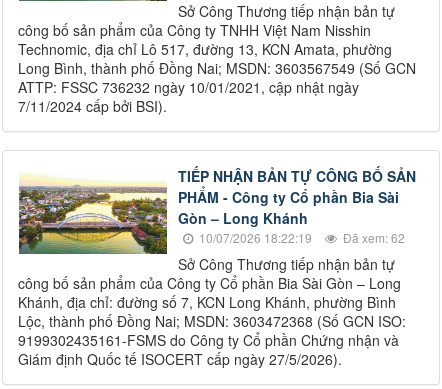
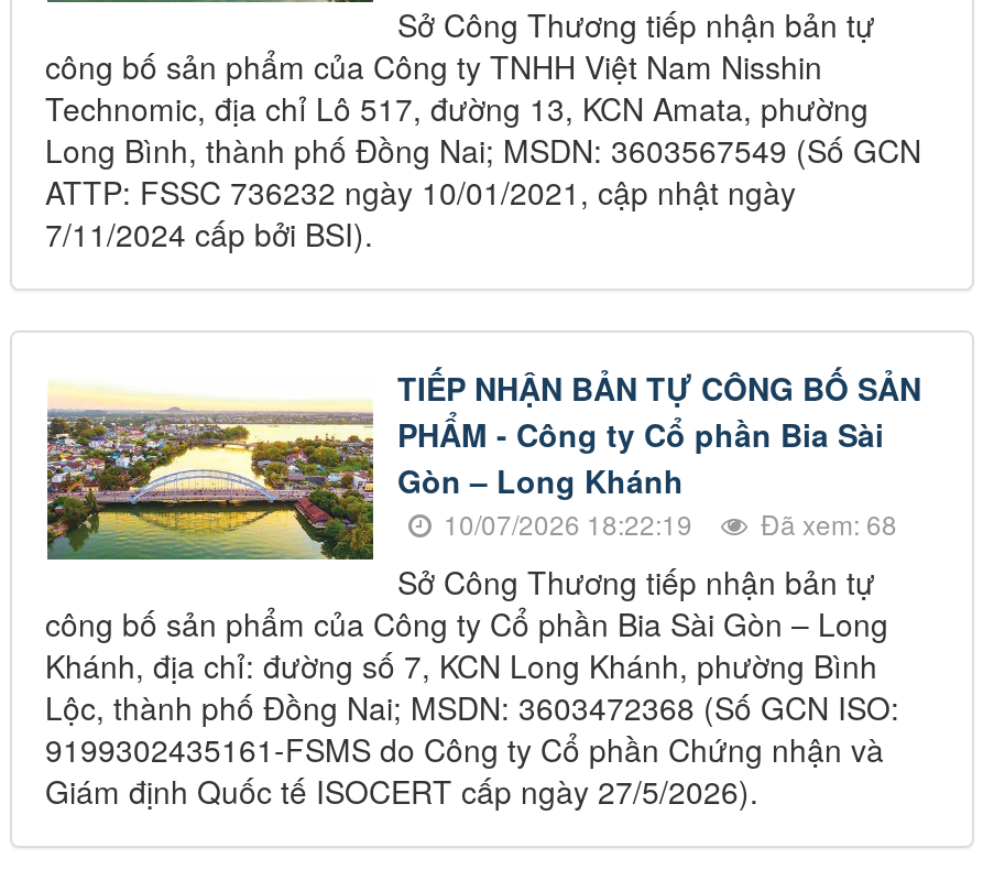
[196,229,405,246] 10/07/2026 18:22:19 Đã xem: 62 -> [437,504,897,541] 10/07/2026 18:22:19 Đã xem: 68

